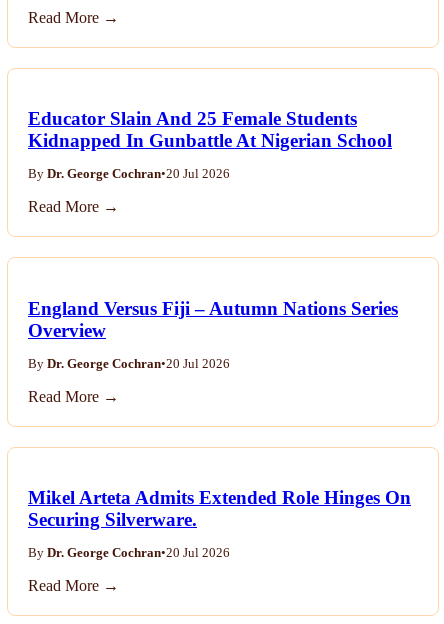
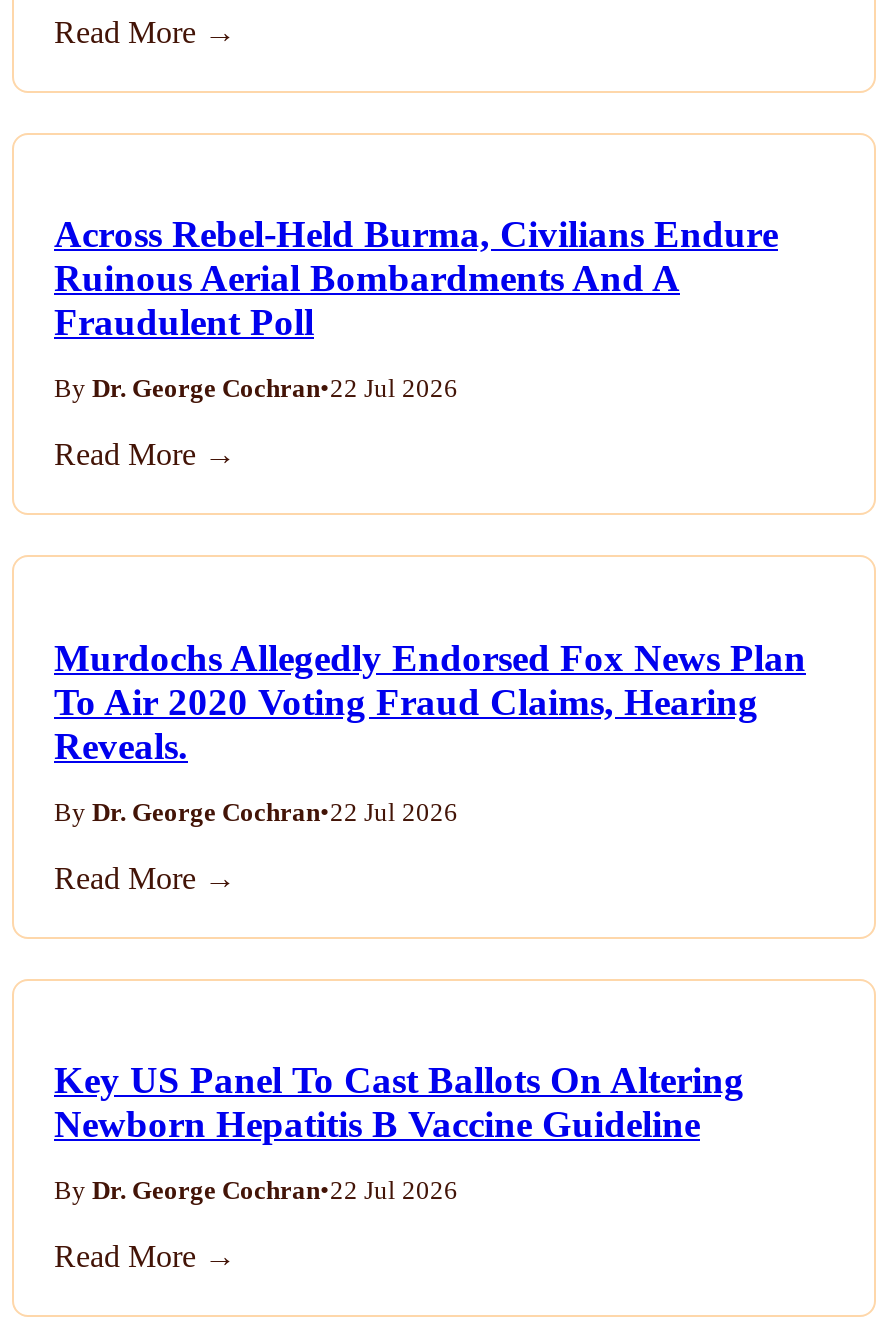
[28,108,392,151] Educator Slain And 25 Female Students | Kidnapped In Gunbattle At Nigerian School -> [54,214,778,344] Across Rebel-Held Burma, Civilians Endure | Ruinous Aerial Bombardments And A | Fraudulent Poll
[28,167,230,181] By Dr. George Cochran•20 Jul 2026 -> [54,376,458,404] By Dr. George Cochran•22 Jul 2026
[28,298,398,341] England Versus Fiji – Autumn Nations Series | Overview -> [54,636,806,766] Murdochs Allegedly Endorsed Fox News Plan | To Air 2020 Voting Fraud Claims, Hearing | Reveals.
[28,357,230,371] By Dr. George Cochran•20 Jul 2026 -> [54,798,458,826] By Dr. George Cochran•22 Jul 2026
[28,487,411,530] Mikel Arteta Admits Extended Role Hinges On | Securing Silverware. -> [54,1059,744,1145] Key US Panel To Cast Ballots On Altering | Newborn Hepatitis B Vaccine Guideline
[28,546,230,560] By Dr. George Cochran•20 Jul 2026 -> [54,1177,458,1205] By Dr. George Cochran•22 Jul 2026

